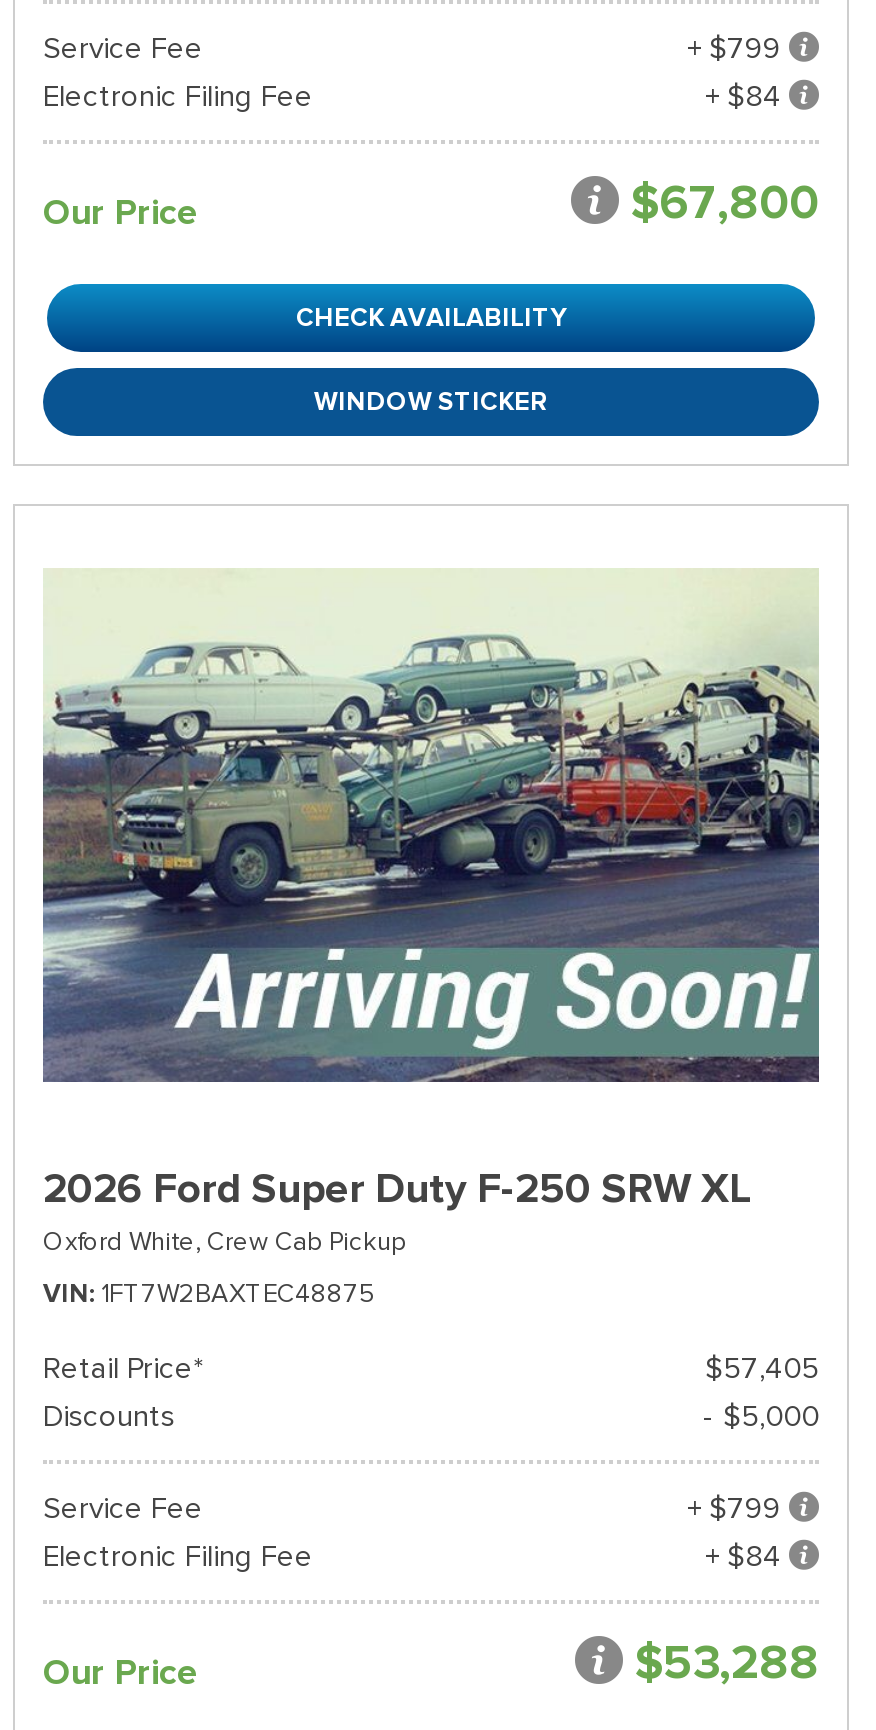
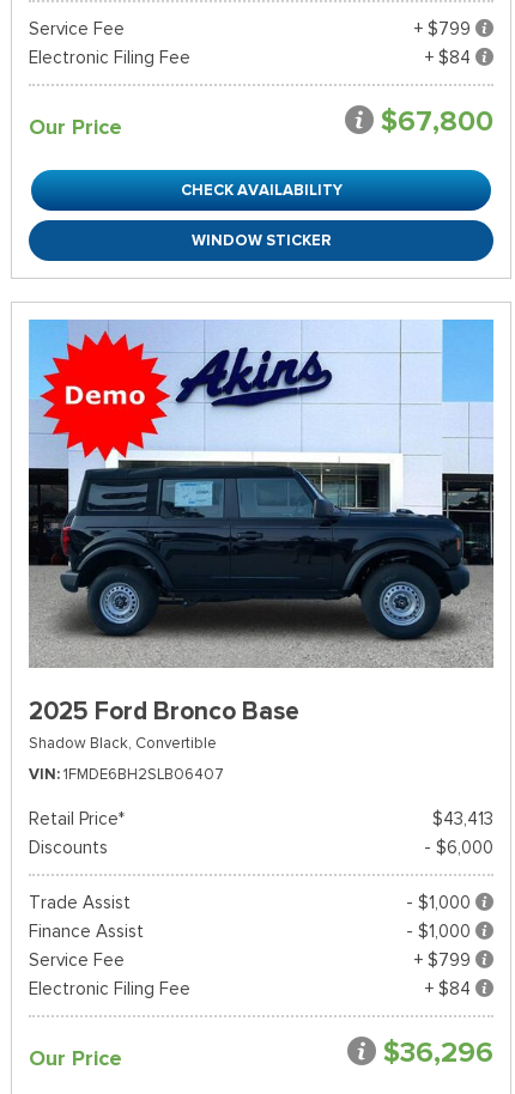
[41,534,821,1258] [image] | 2026 Ford Super Duty F-250 SRW XL | Oxford White, Crew Cab Pickup -> [28,318,495,753] [image] | 2025 Ford Bronco Base | Shadow Black, Convertible
[43,1276,375,1310] VIN 1FT7W2BAXTEC48875 -> [29,764,224,784] VIN 1FMDE6BH2SLB06407
[705,1350,819,1386] $57,405 -> [432,808,493,829] $43,413
[703,1398,819,1434] - $5,000 -> [29,837,493,942] - $6,000 | Trade Assist | - $1,000 | Finance Assist | - $1,000
[635,1632,819,1692] $53,288 -> [383,1034,493,1070] $36,296

